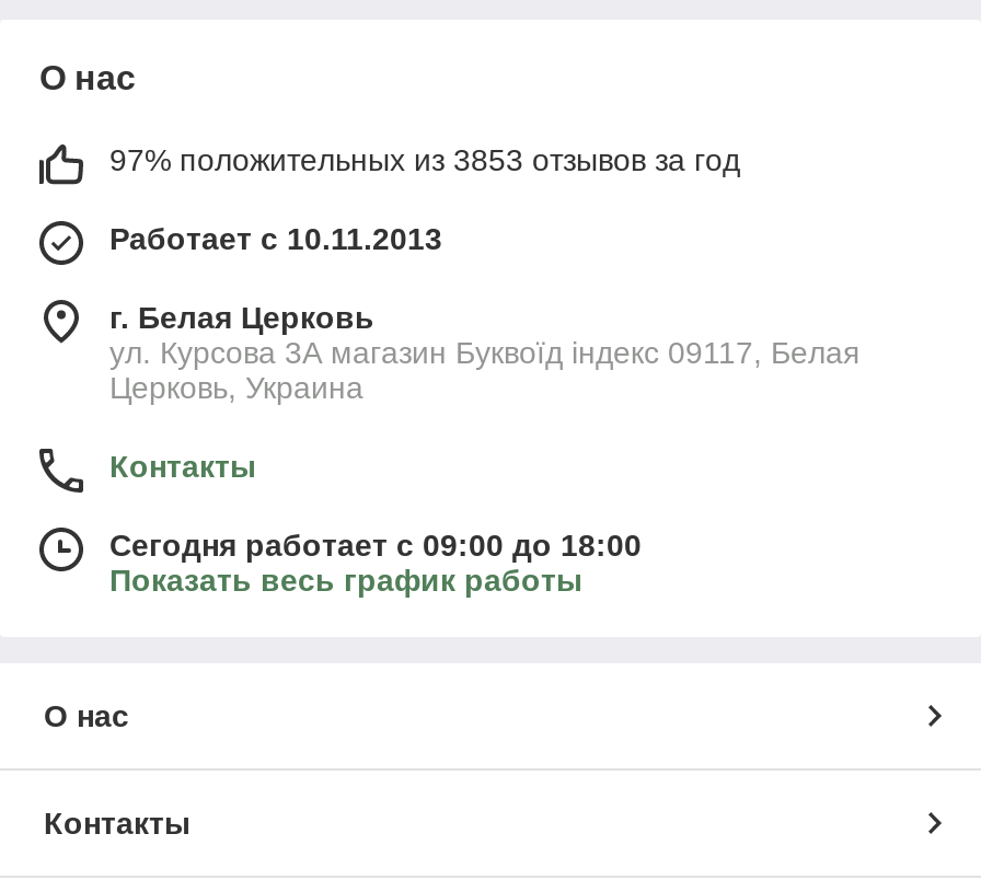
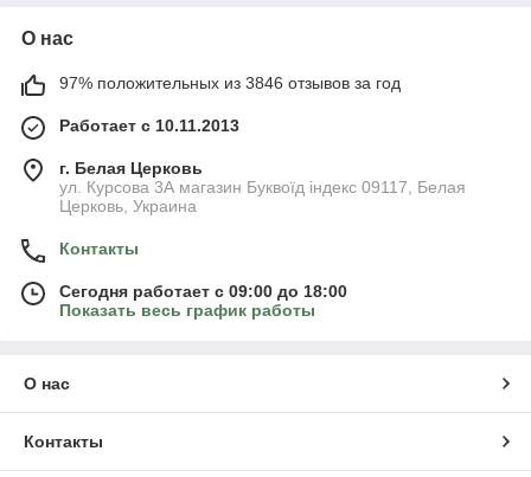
[109,142,740,177] 97% положительных из 3853 отзывов за год -> [59,73,401,92] 97% положительных из 3846 отзывов за год

